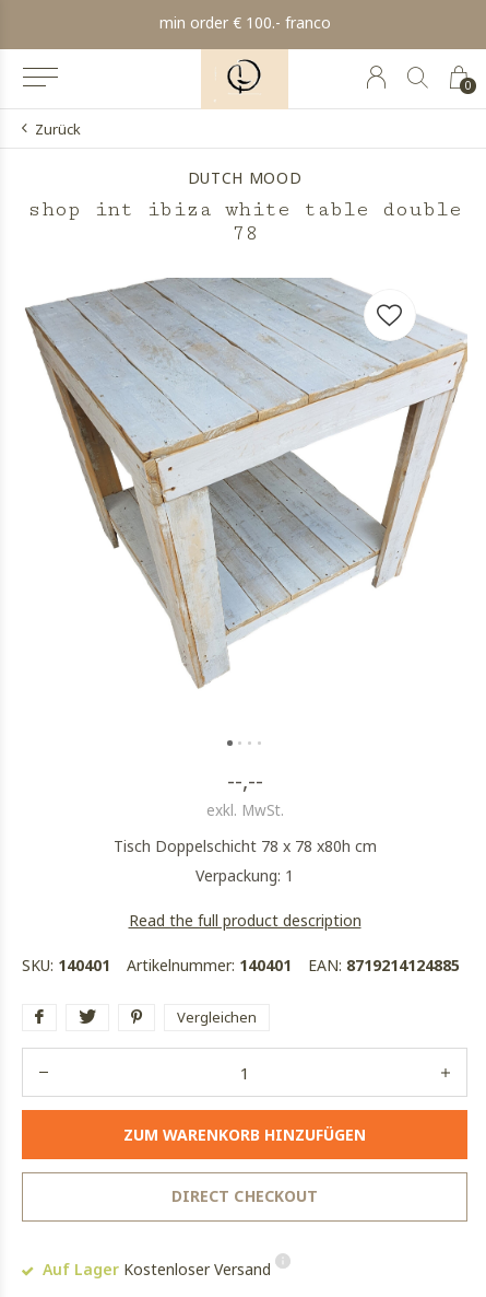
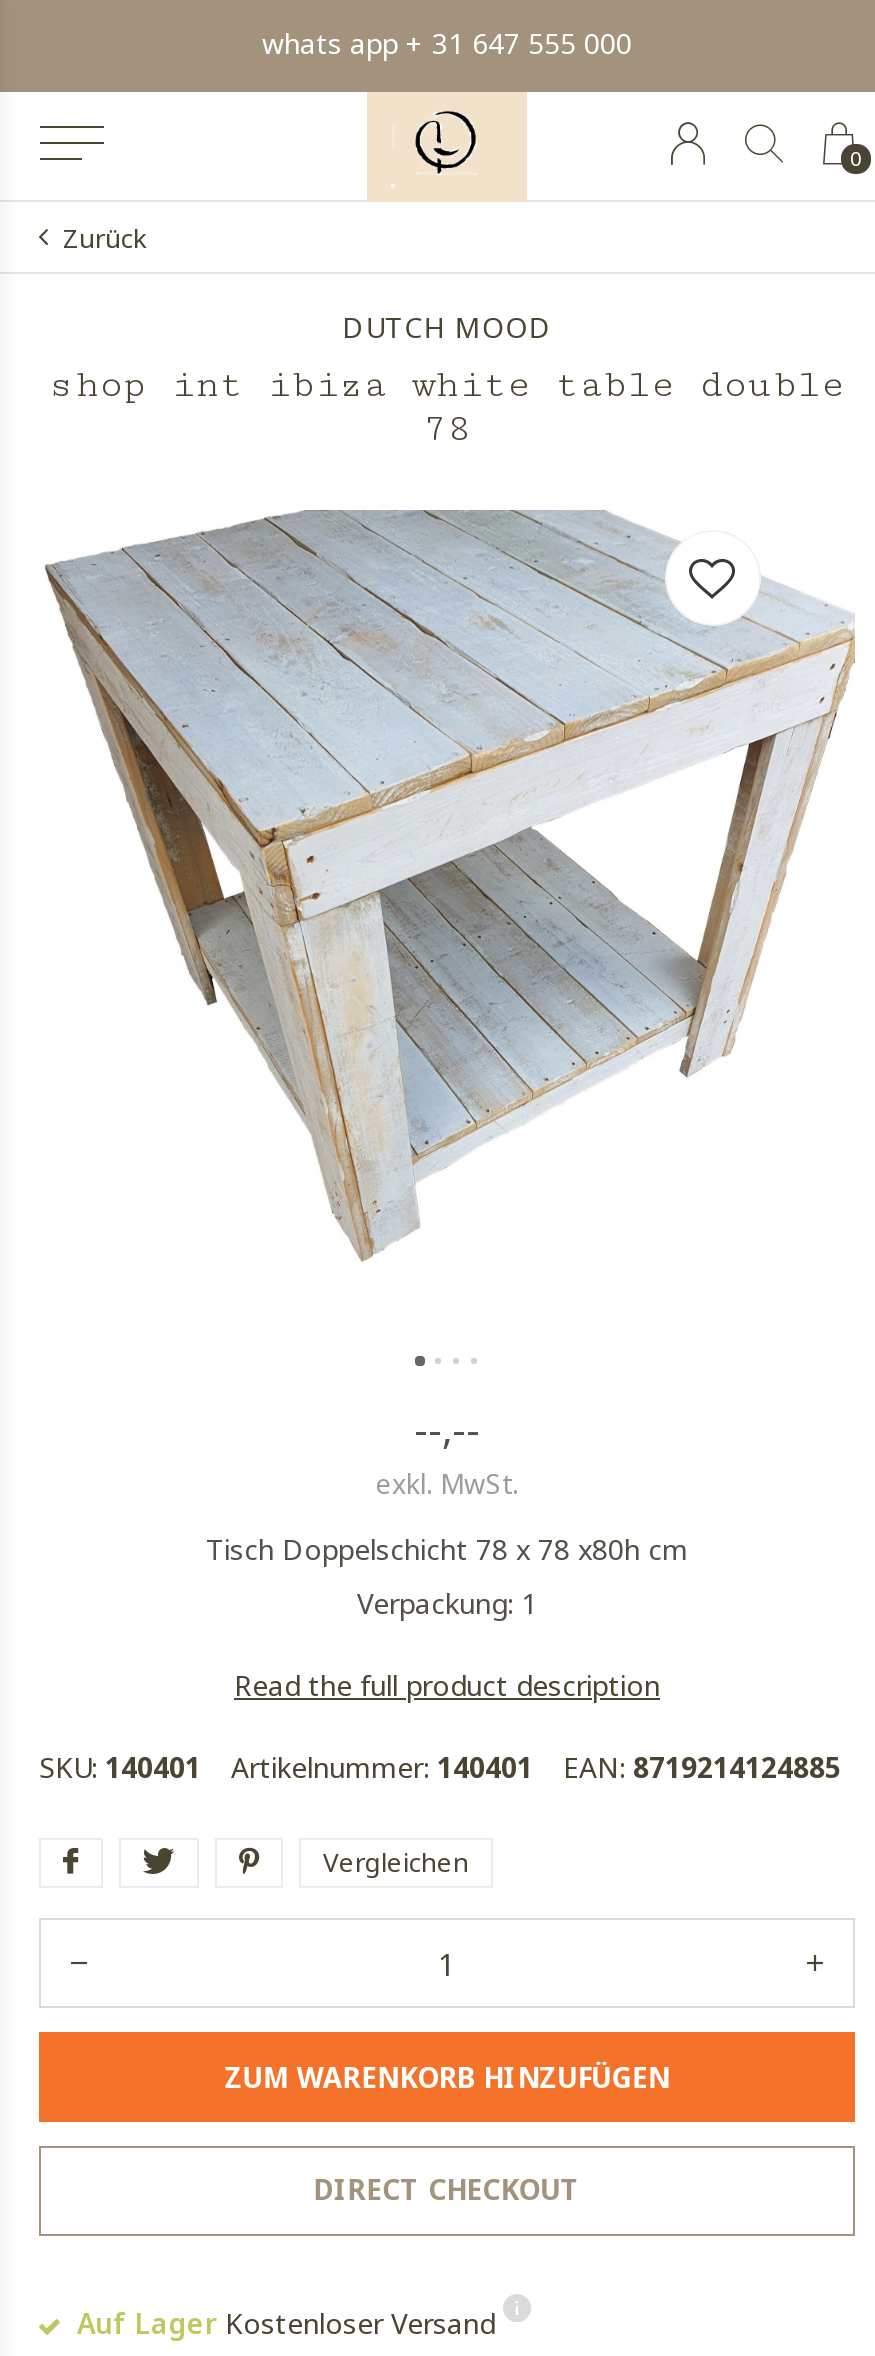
[159,12,330,33] min order € 100.- franco -> [262,24,632,62] whats app + 31 647 555 000

